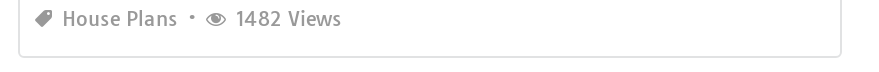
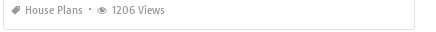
[236,7,342,33] 1482 Views -> [112,4,165,17] 1206 Views

